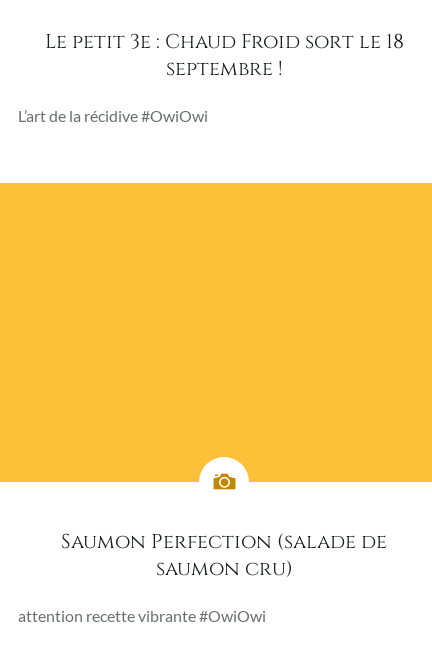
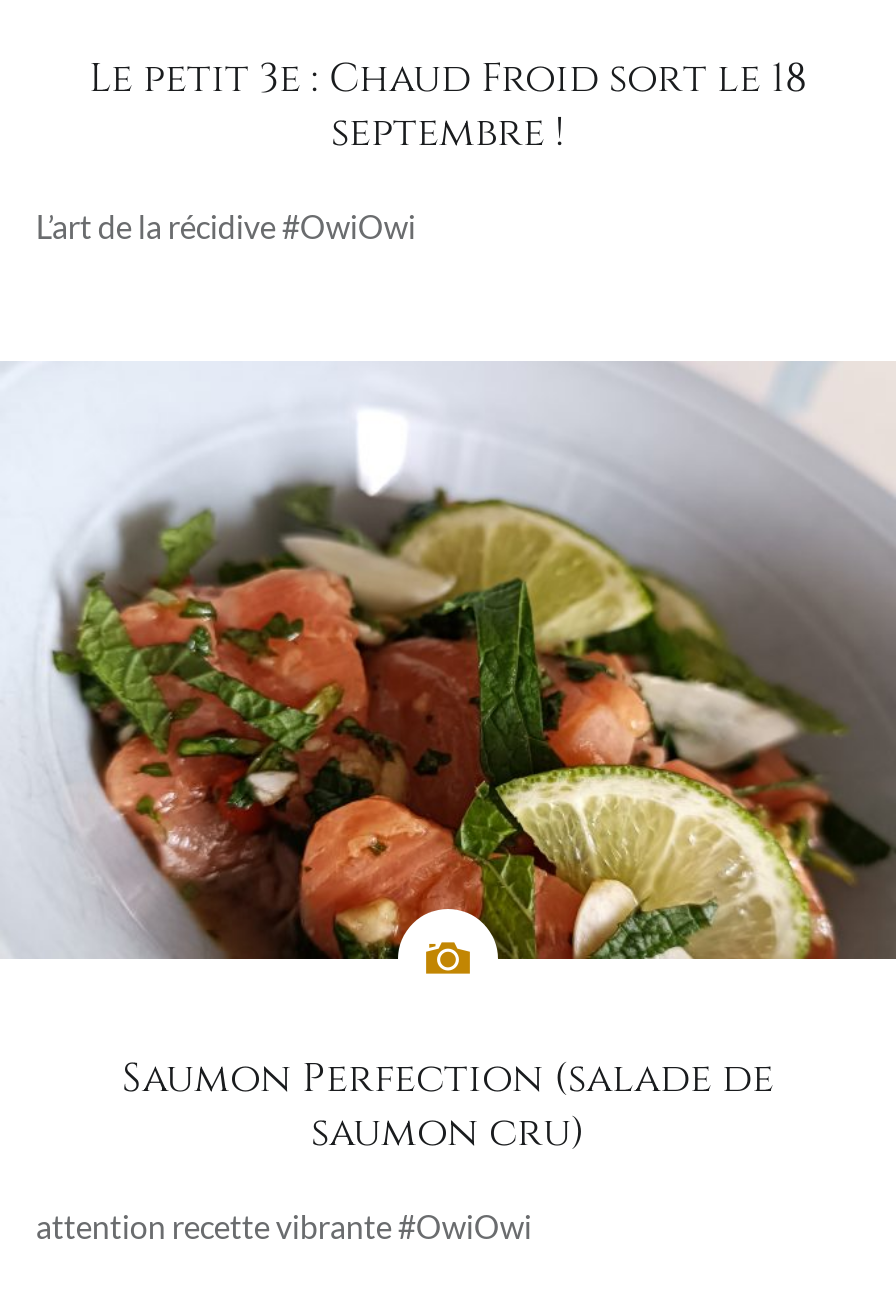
none -> [6,361,890,969] [image]

